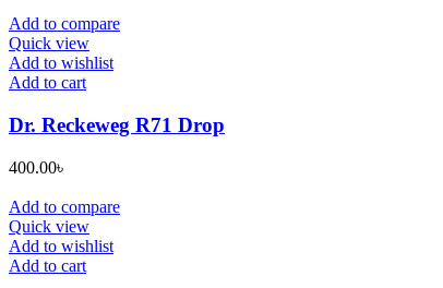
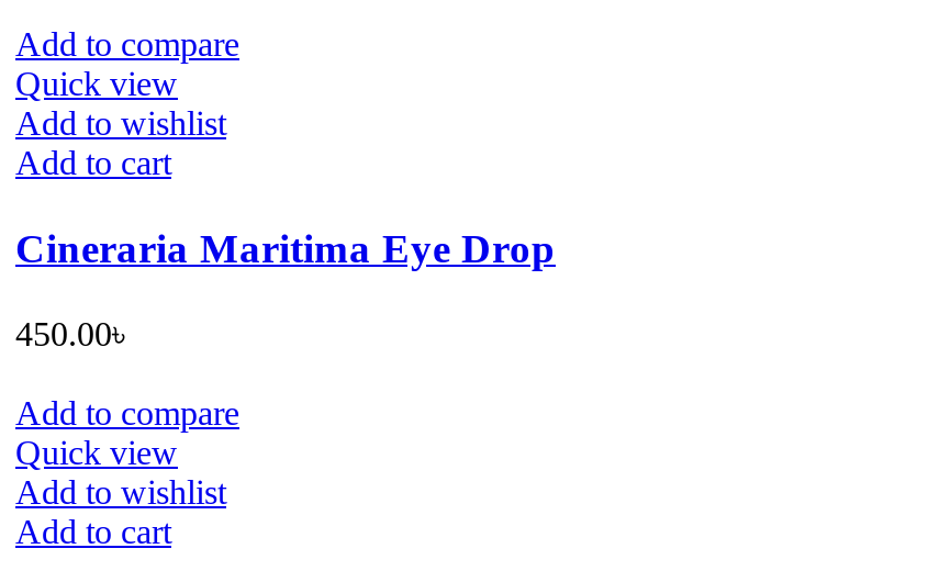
[9,114,225,136] Dr. Reckeweg R71 Drop -> [15,225,556,271] Cineraria Maritima Eye Drop
[9,158,68,177] 400.00৳ -> [15,315,134,352] 450.00৳

